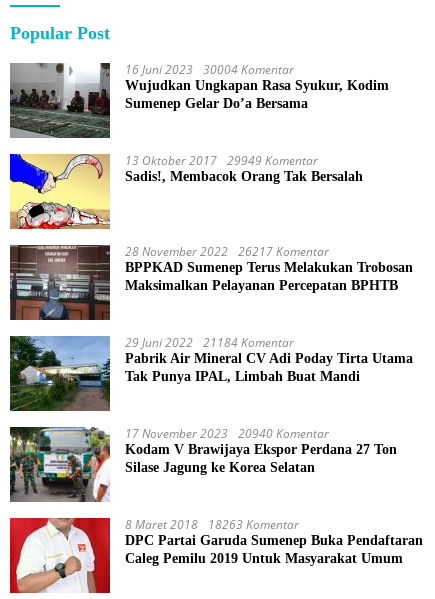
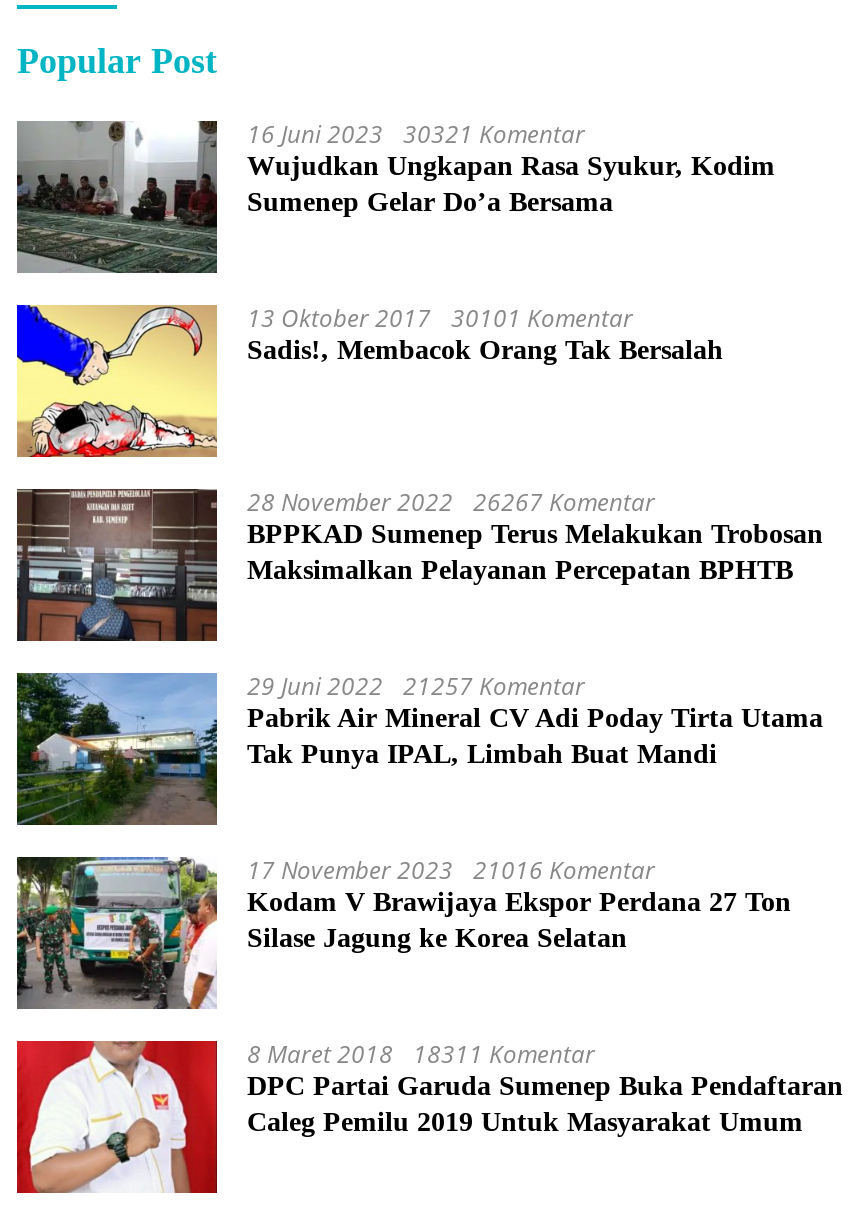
[125,60,294,77] 16 Juni 2023 30004 Komentar -> [247,116,585,150] 16 Juni 2023 30321 Komentar
[125,151,318,168] 13 Oktober 2017 29949 Komentar -> [247,300,633,334] 13 Oktober 2017 30101 Komentar
[125,242,329,259] 28 November 2022 26217 Komentar -> [247,484,655,518] 28 November 2022 26267 Komentar
[125,333,294,350] 29 Juni 2022 21184 Komentar -> [247,668,585,702] 29 Juni 2022 21257 Komentar
[125,424,329,441] 17 November 2023 20940 Komentar -> [247,852,655,886] 17 November 2023 21016 Komentar
[125,515,299,532] 8 Maret 2018 18263 Komentar -> [247,1036,595,1070] 8 Maret 2018 18311 Komentar

